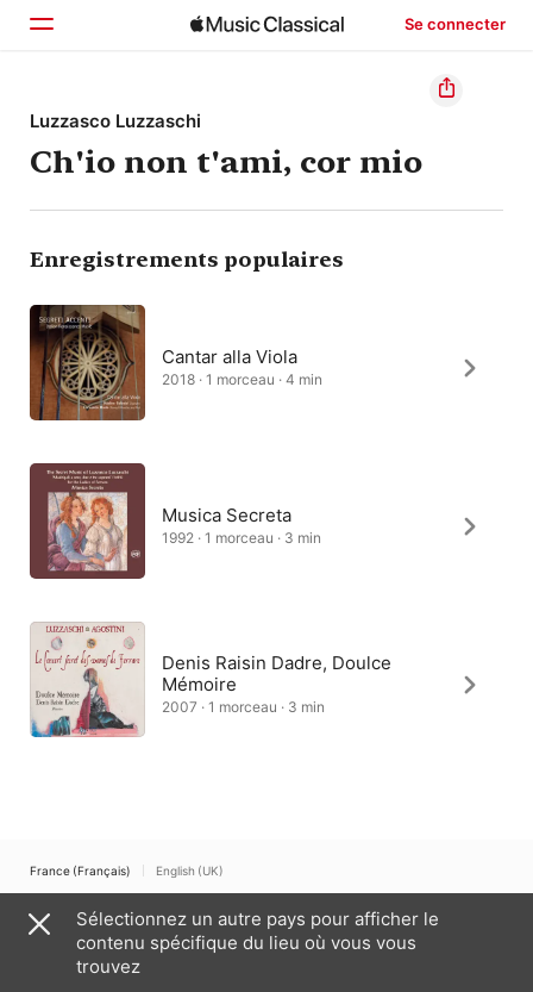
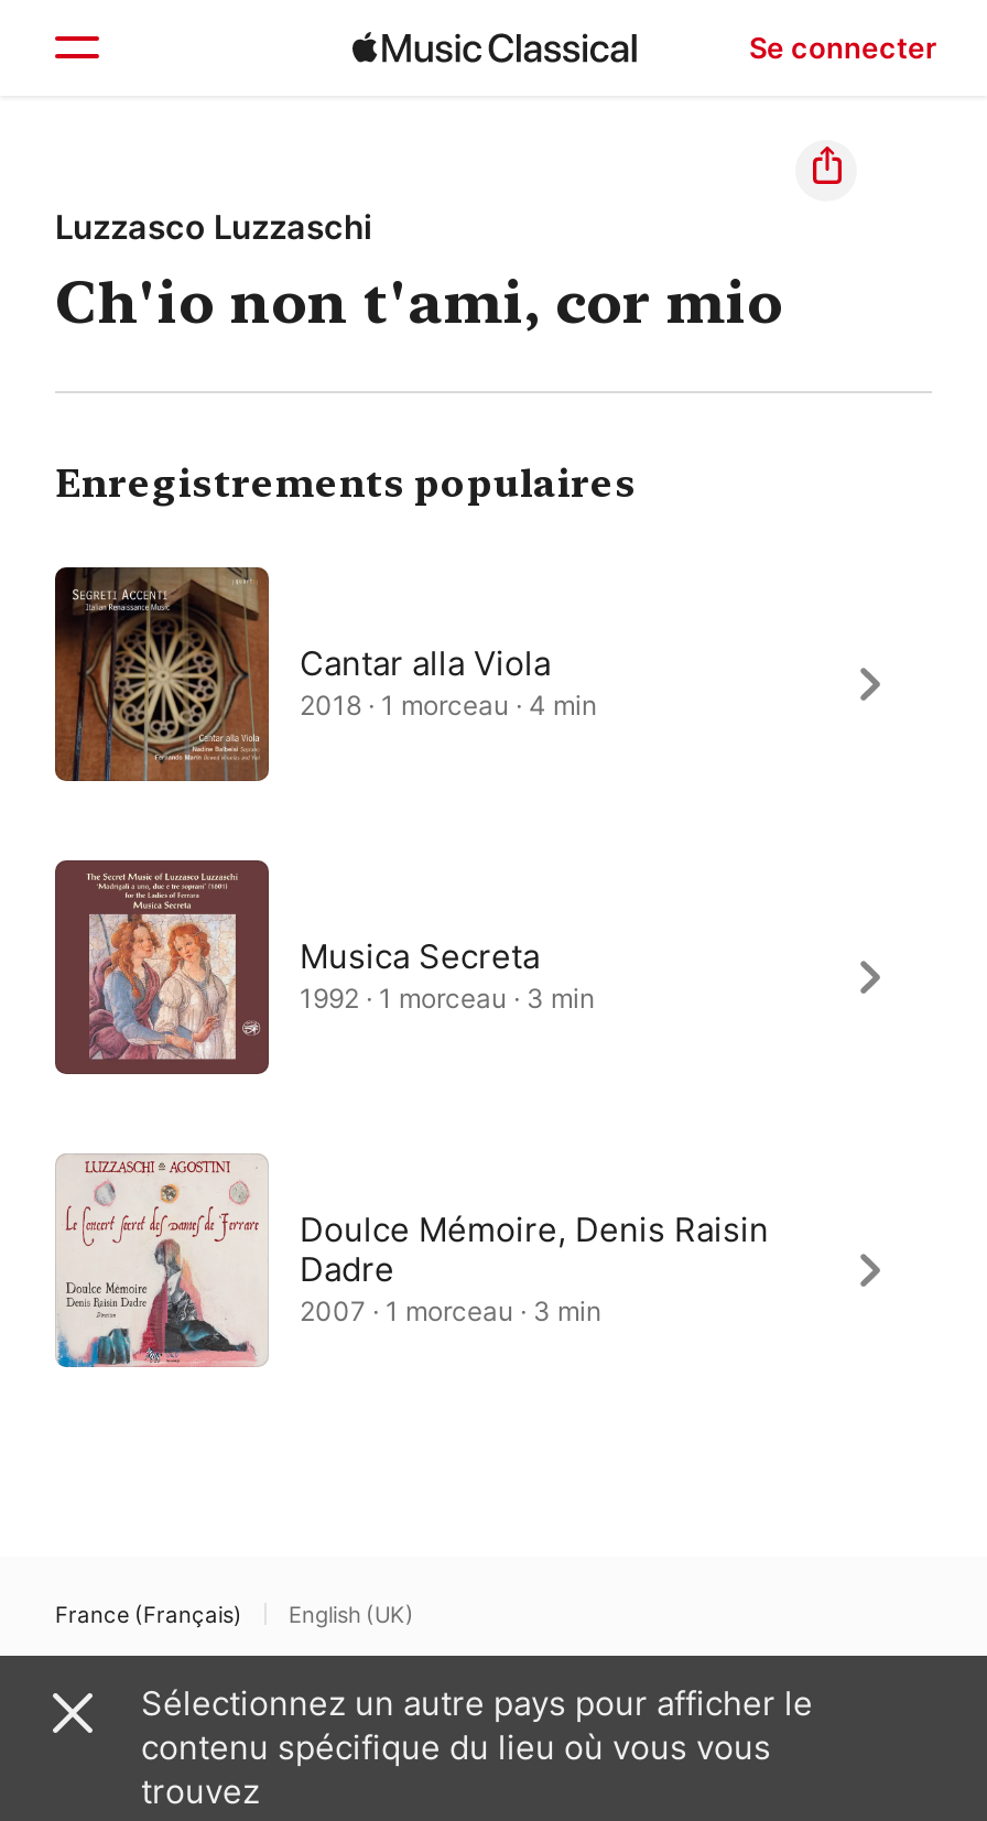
[162,651,391,695] Denis Raisin Dadre, Doulce | Mémoire -> [300,1208,769,1290] Doulce Mémoire, Denis Raisin | Dadre

